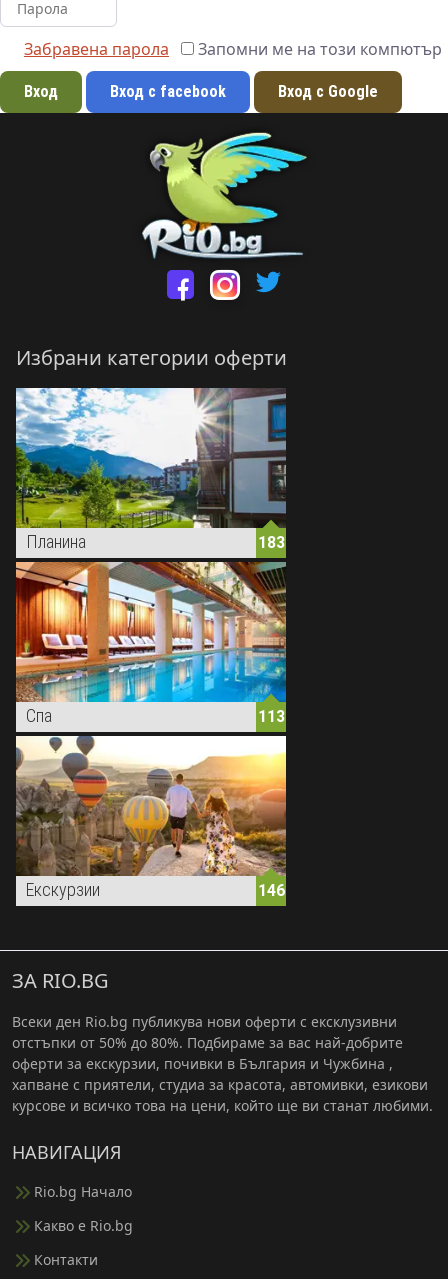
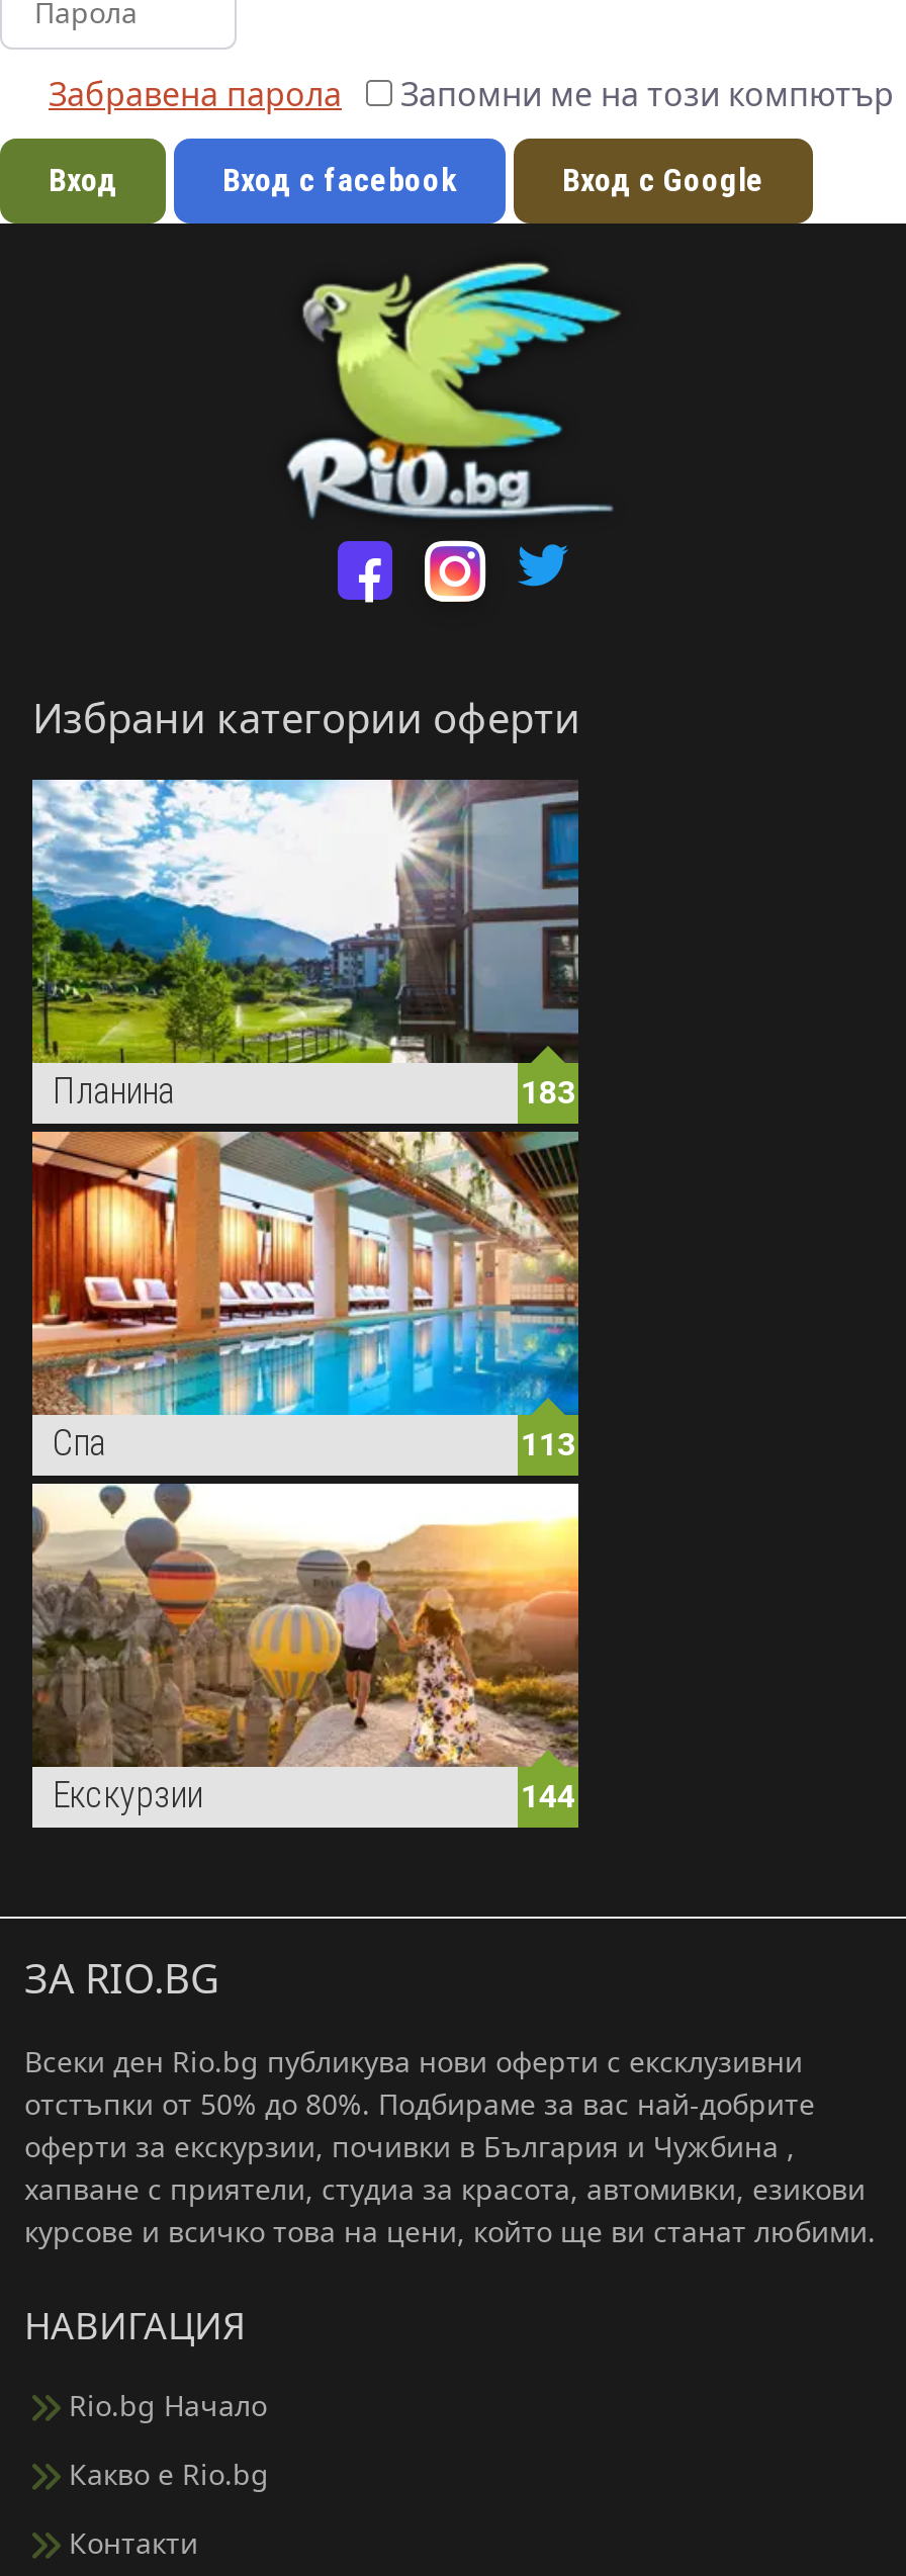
[257,881,284,900] 146 -> [521,1777,575,1815] 144

